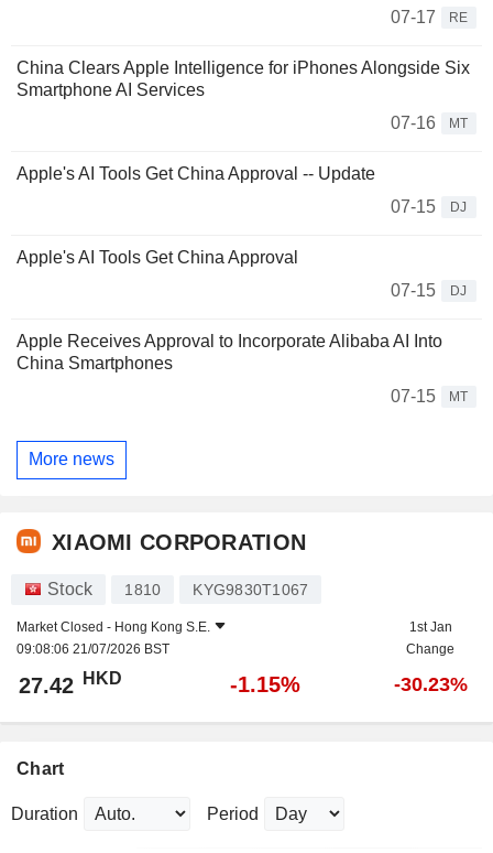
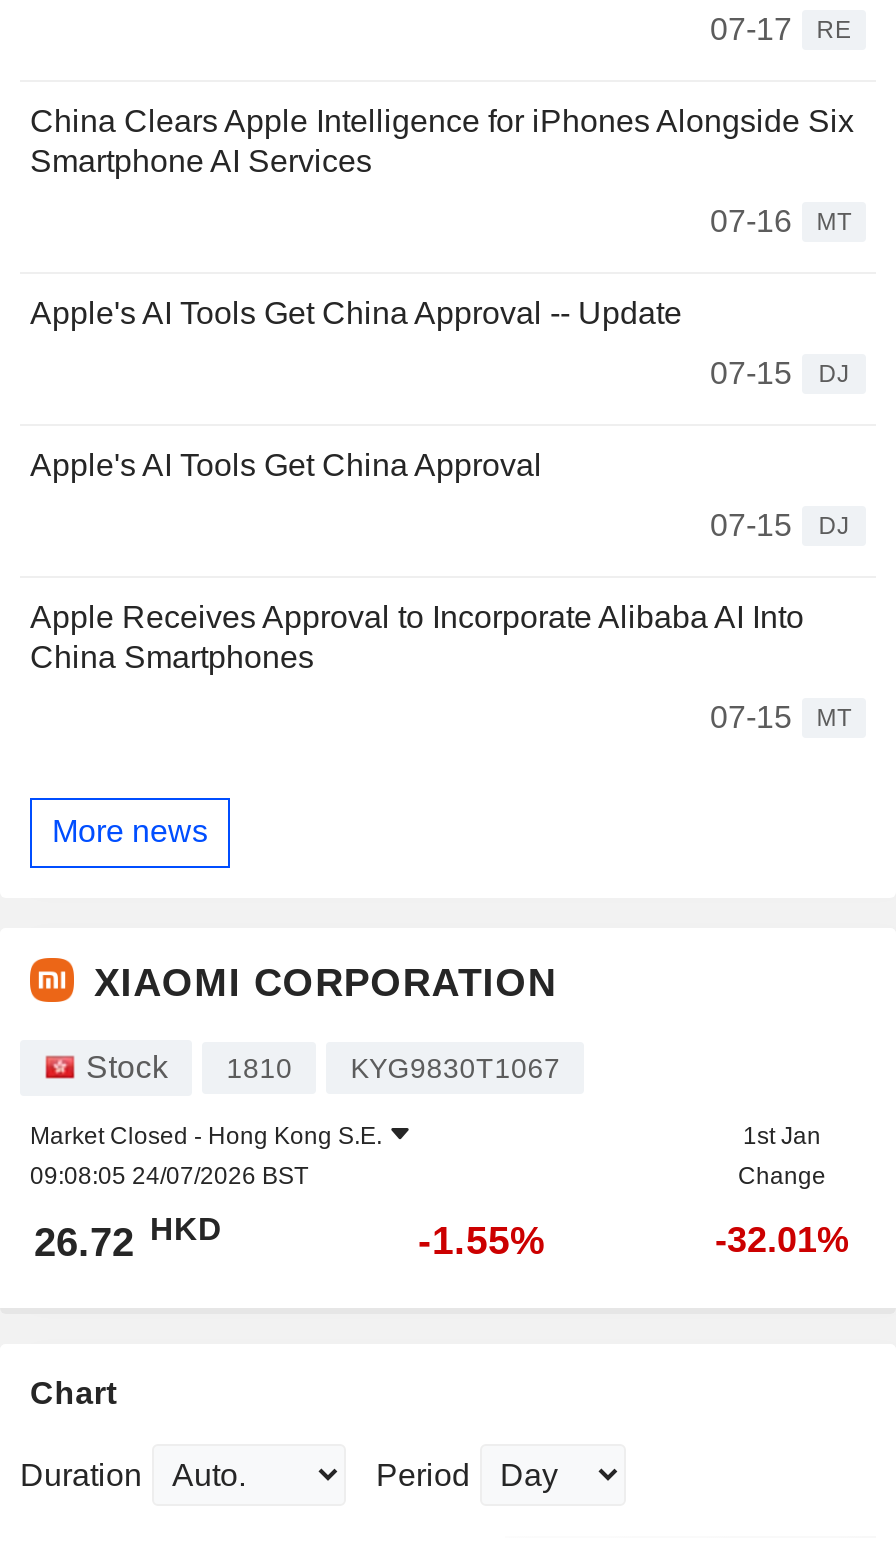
[17,641,169,657] 09:08:06 21/07/2026 BST -> [30,1162,308,1190] 09:08:05 24/07/2026 BST
[19,669,122,697] 27.42 HKD -> [34,1213,222,1264] 26.72 HKD
[230,672,300,696] -1.15% -> [418,1218,546,1262] -1.55%
[393,673,467,695] -30.23% -> [715,1220,849,1260] -32.01%

